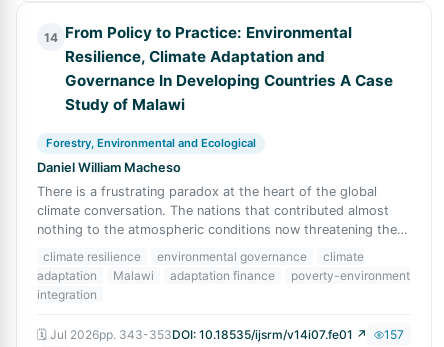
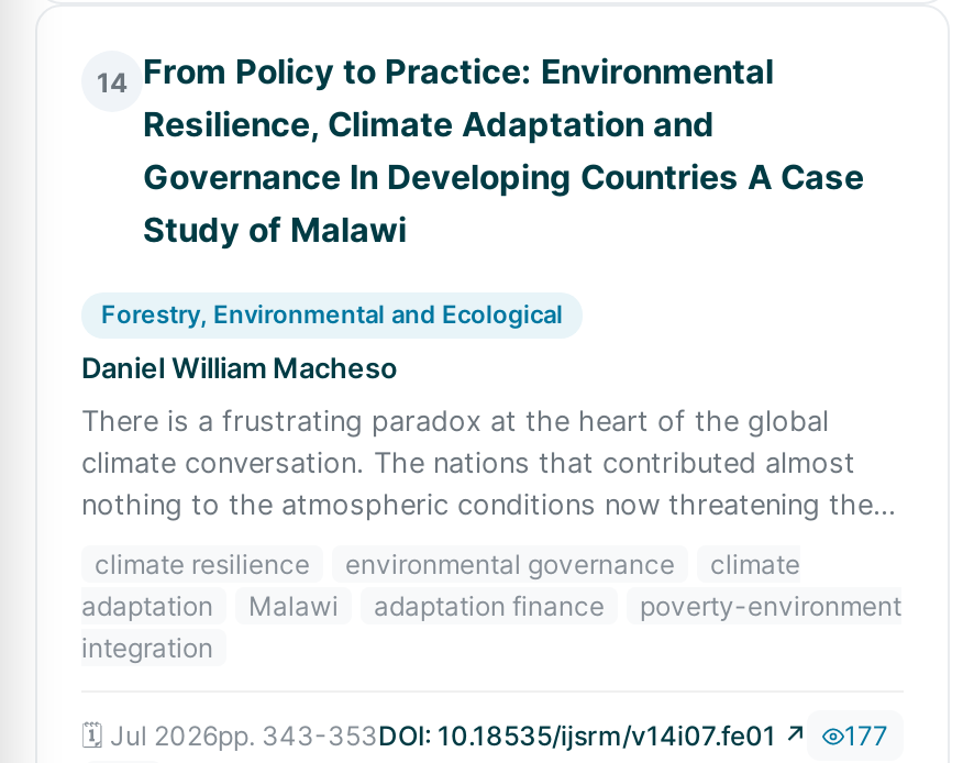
[384,327,404,342] 157 -> [844,719,888,752] 177

